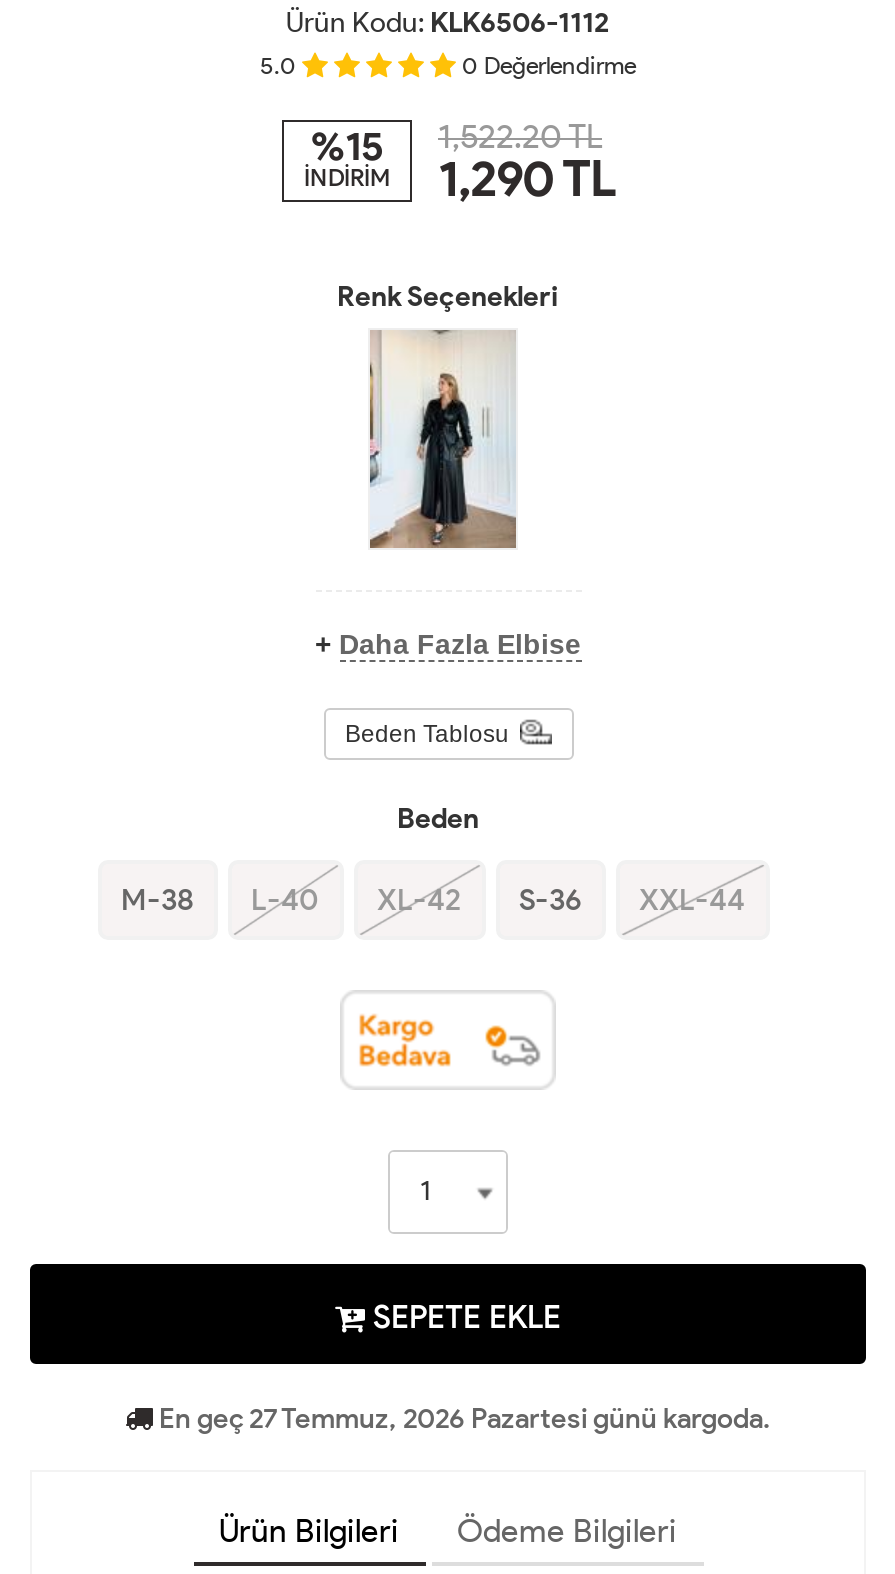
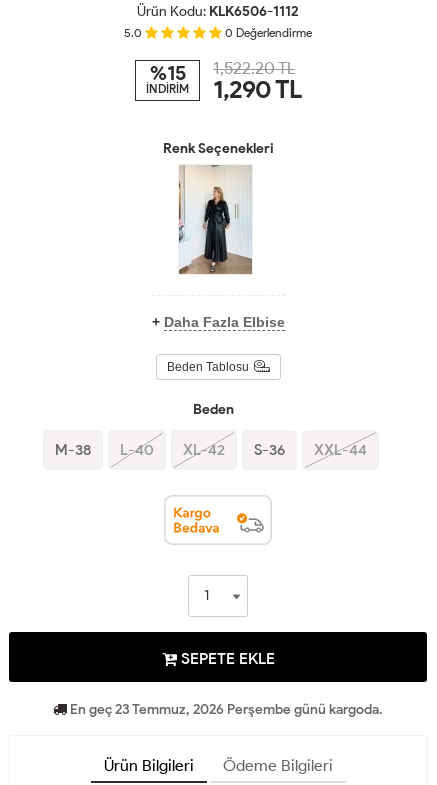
[153,1403,771,1437] En geç 27 Temmuz, 2026 Pazartesi günü kargoda. -> [67,701,383,718] En geç 23 Temmuz, 2026 Perşembe günü kargoda.

